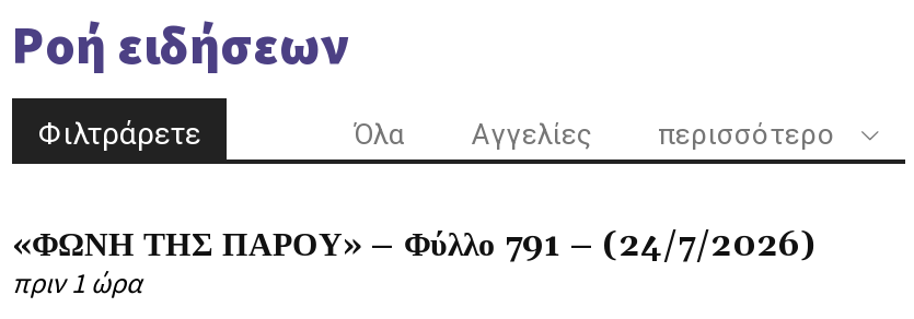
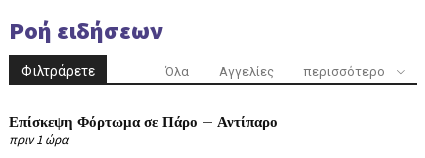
[12,225,813,267] «ΦΩΝΗ ΤΗΣ ΠΑΡΟΥ» – Φύλλο 791 – (24/7/2026) -> [9,113,278,132] Επίσκεψη Φόρτωμα σε Πάρο – Αντίπαρο

